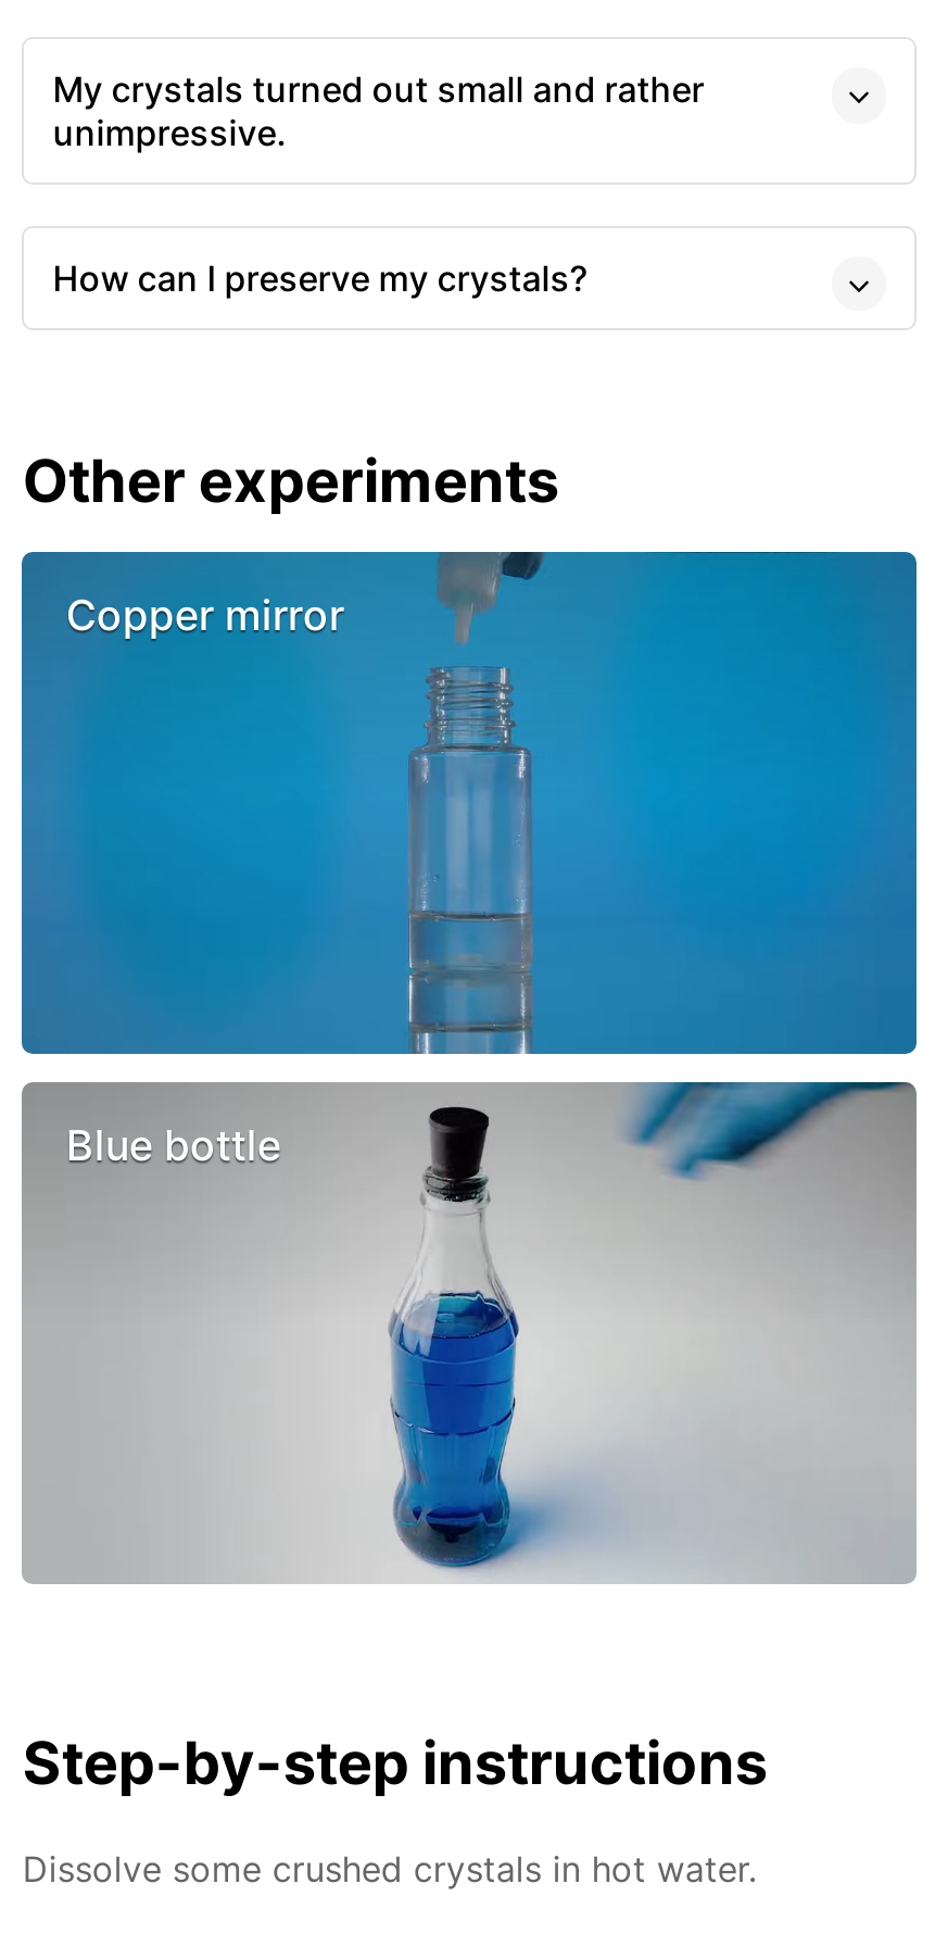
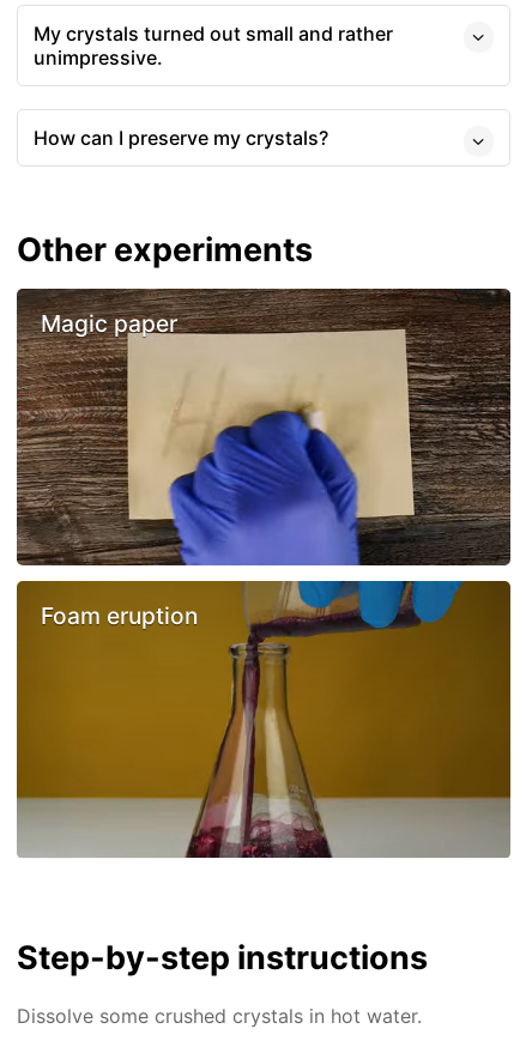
[20,550,919,1056] [image] | Copper mirror -> [16,288,512,567] [image] | Magic paper
[22,1080,917,1584] [image] | Blue bottle -> [16,580,512,859] [image] | Foam eruption

